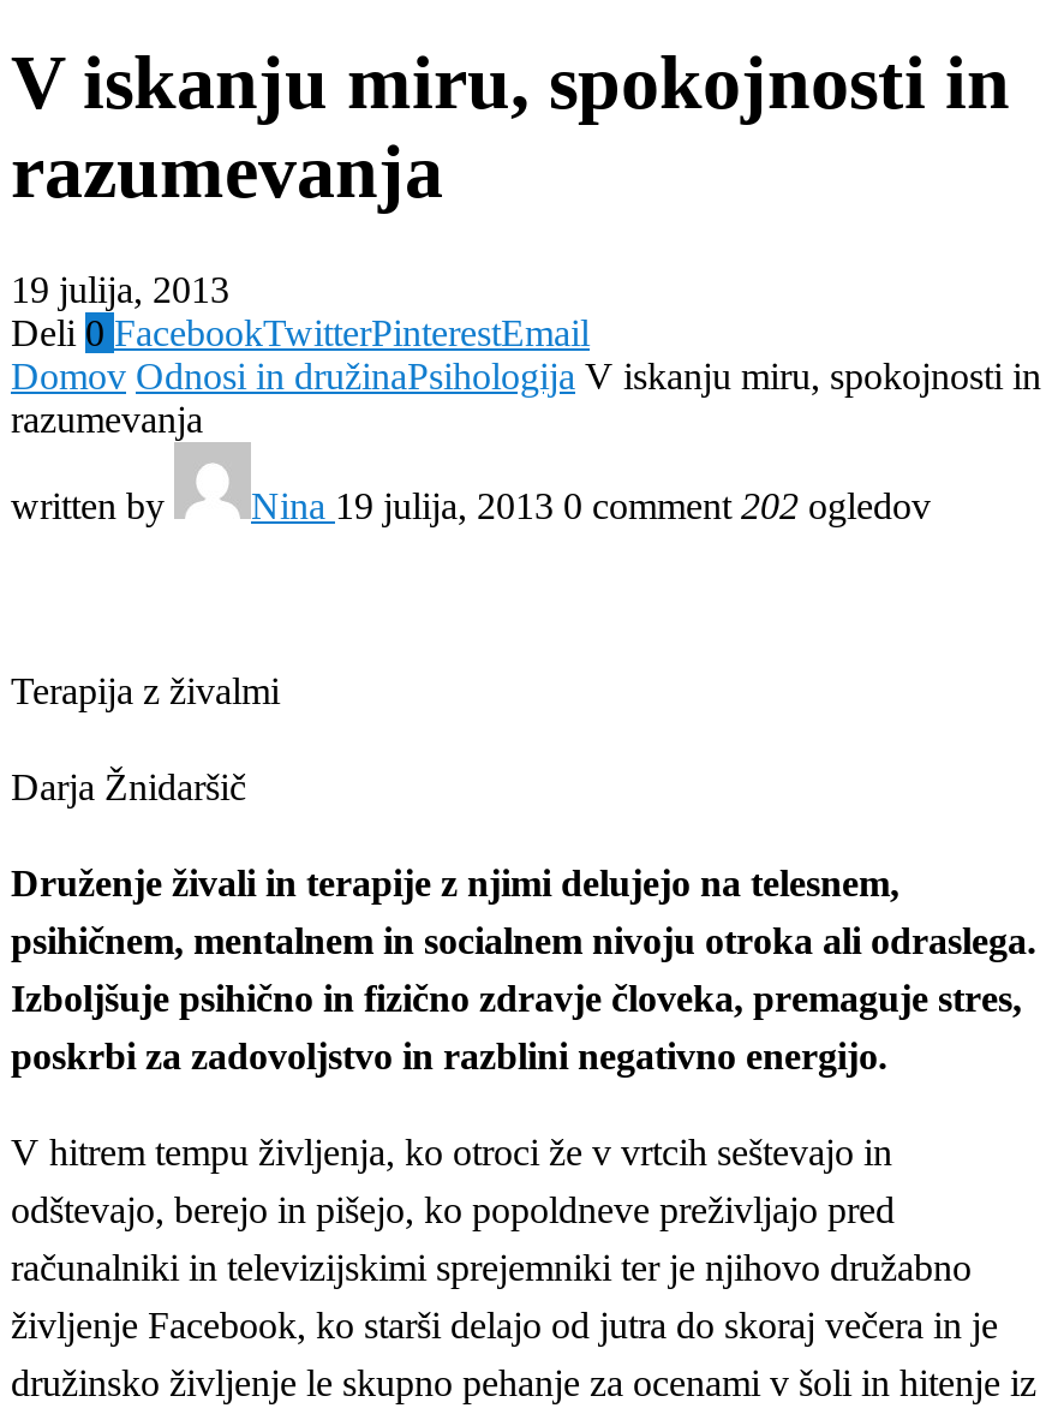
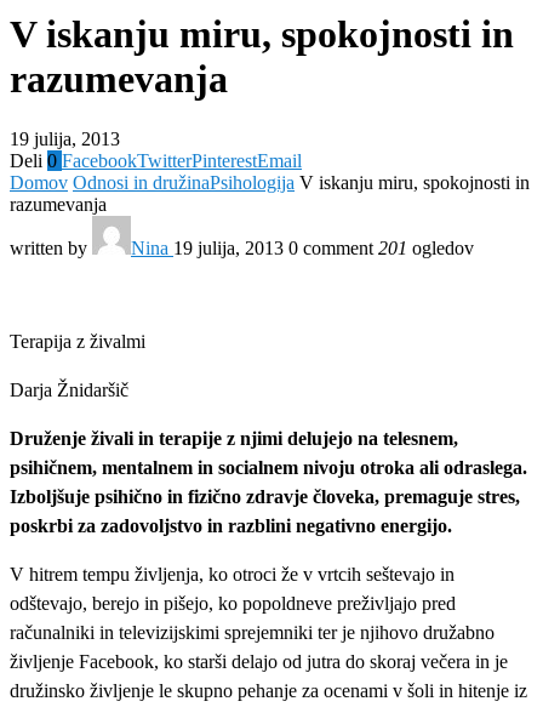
[251,485,931,526] Nina 19 julija, 2013 0 comment 202 ogledov -> [131,238,474,258] Nina 19 julija, 2013 0 comment 201 ogledov

